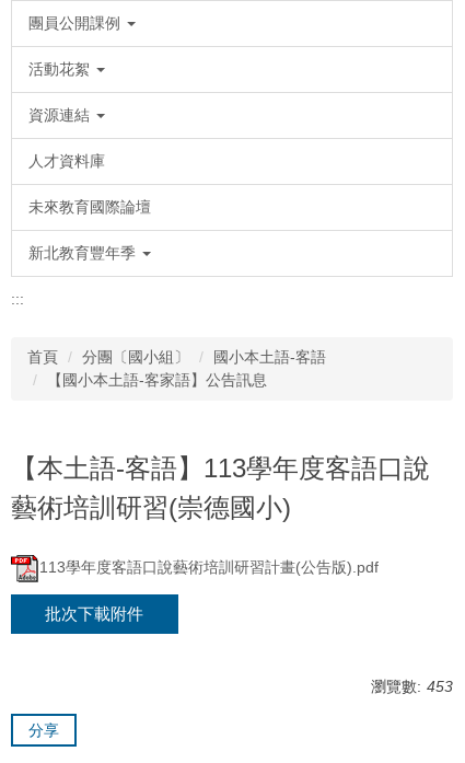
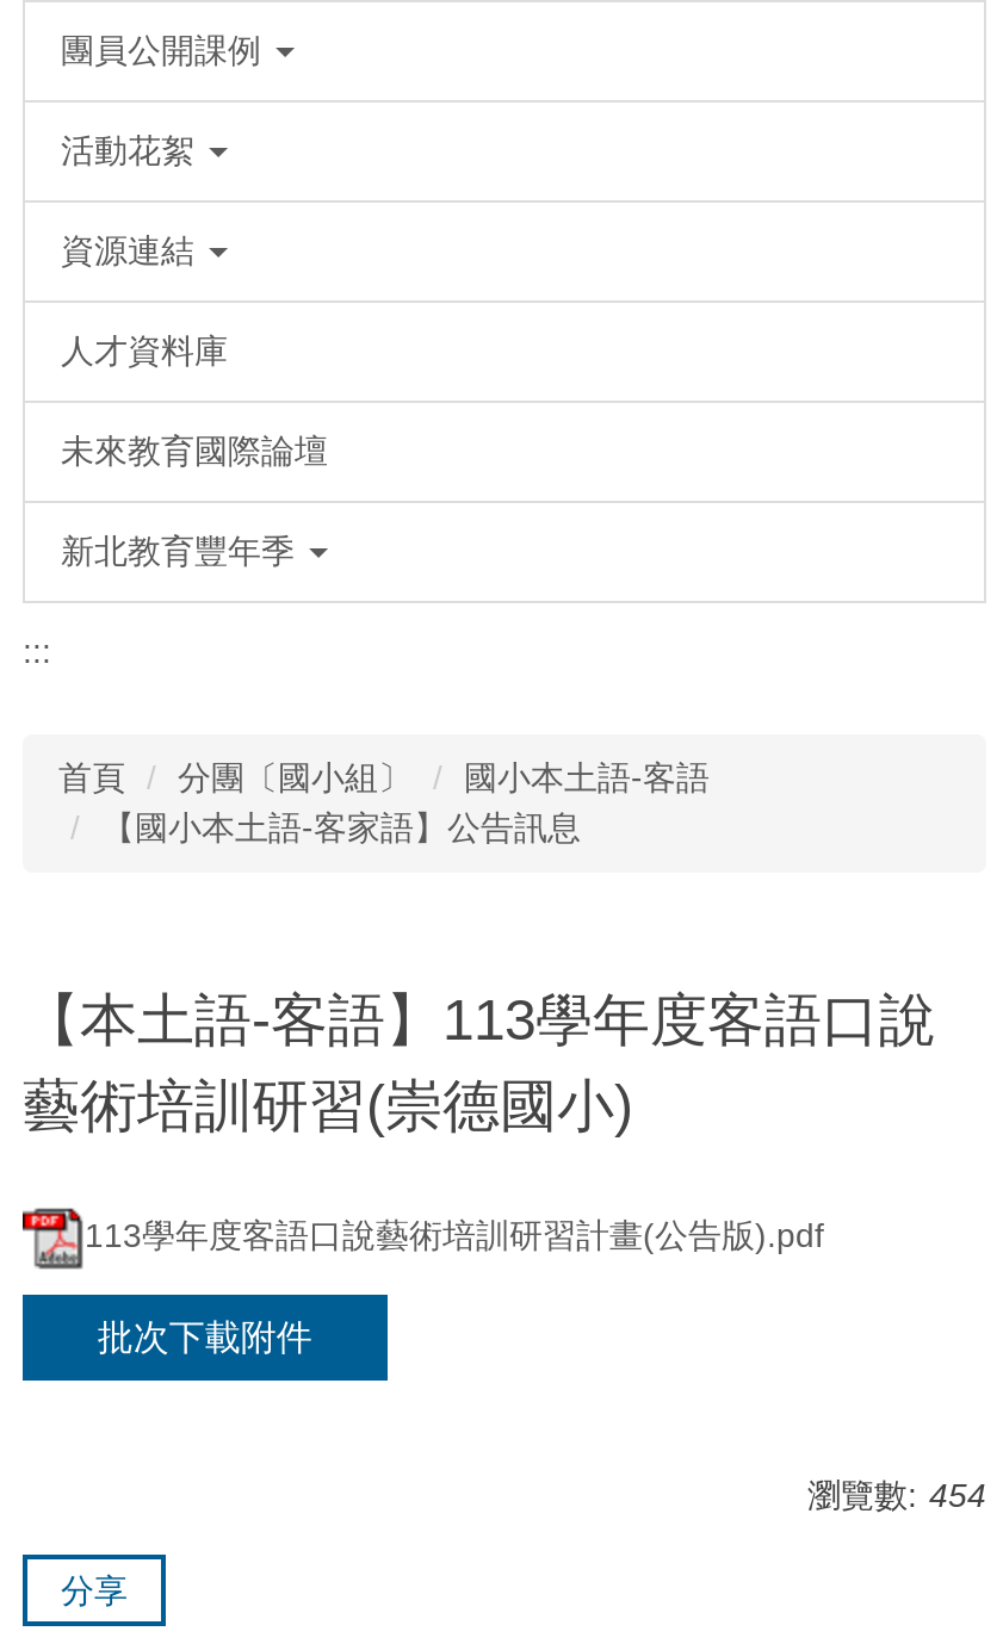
[371,678,453,695] 瀏覽數: 453 -> [807,1476,986,1514] 瀏覽數: 454

